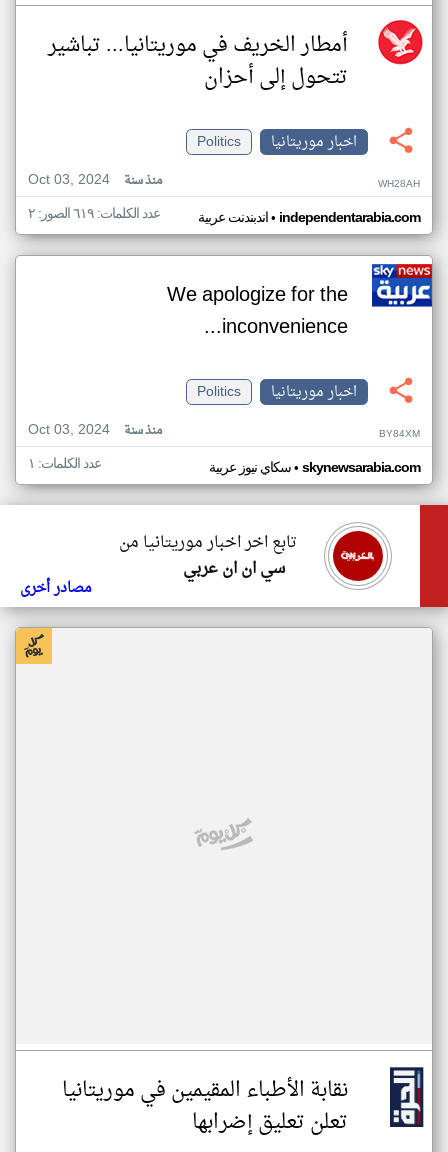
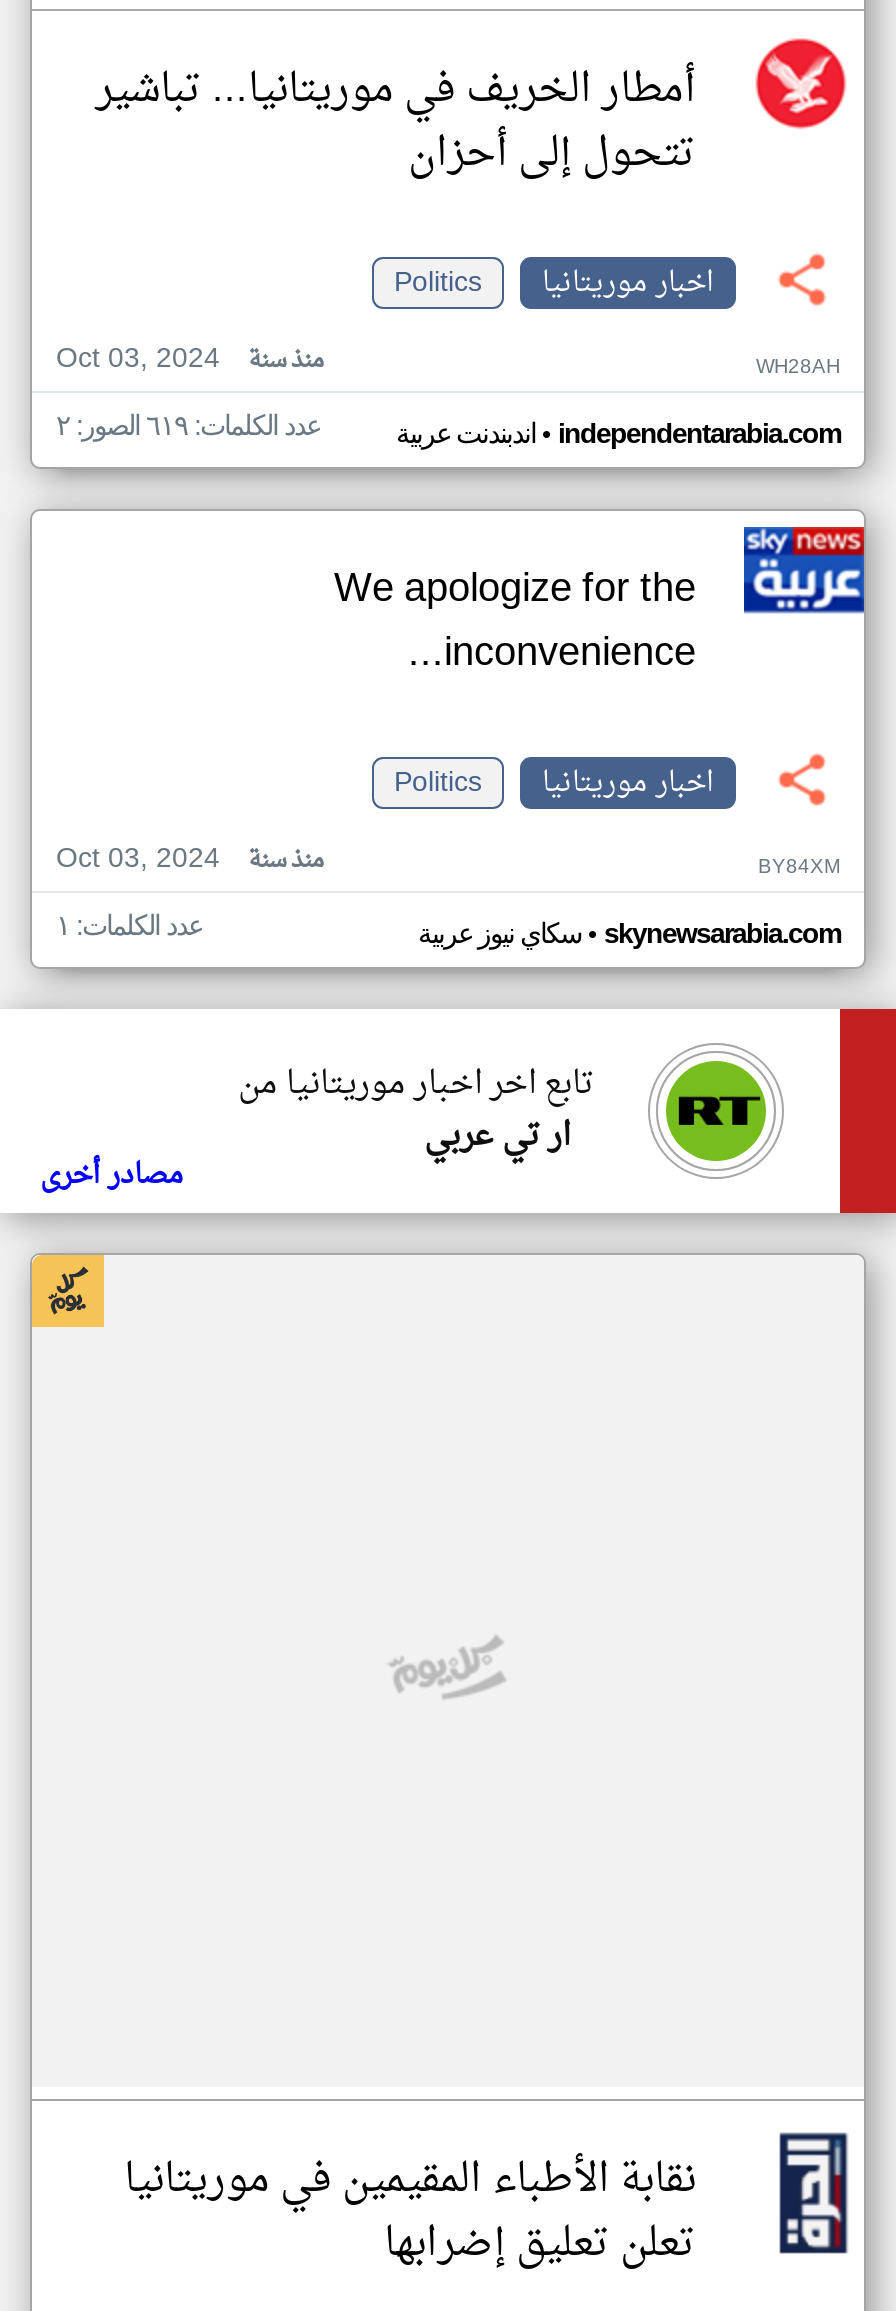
[332,530,384,582] [image] -> [664,1059,768,1163] [image]
[183,554,285,584] سي ان ان عربي -> [424,1107,570,1167] ار تي عربي

